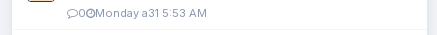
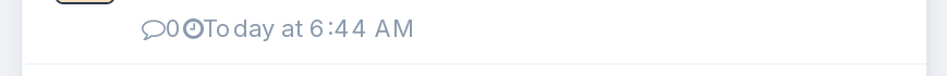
[78,6,207,20] 0 Monday a31 5:53 AM -> [166,13,414,43] 0 Today at 6:44 AM

